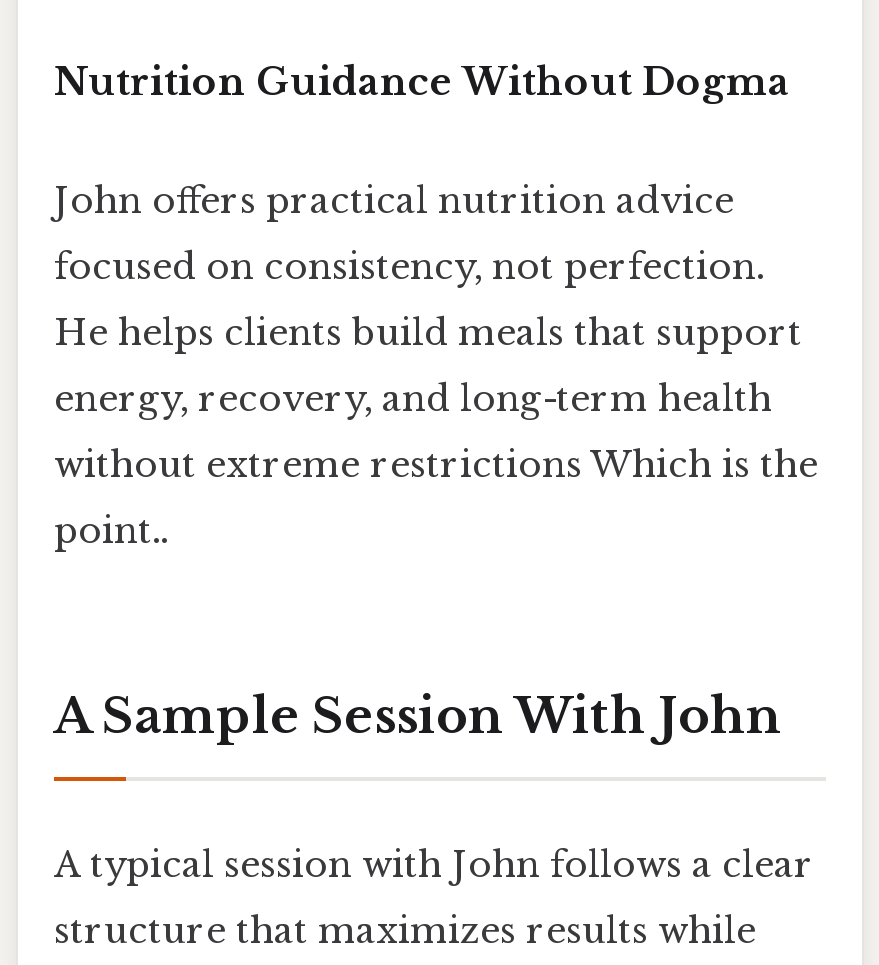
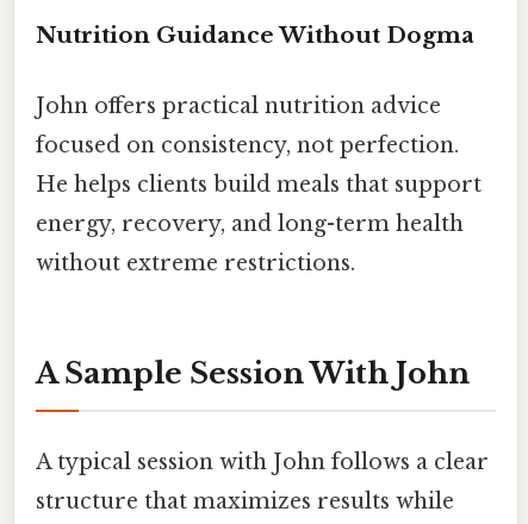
[54,443,818,553] without extreme restrictions Which is the | point.. -> [36,250,355,276] without extreme restrictions.

